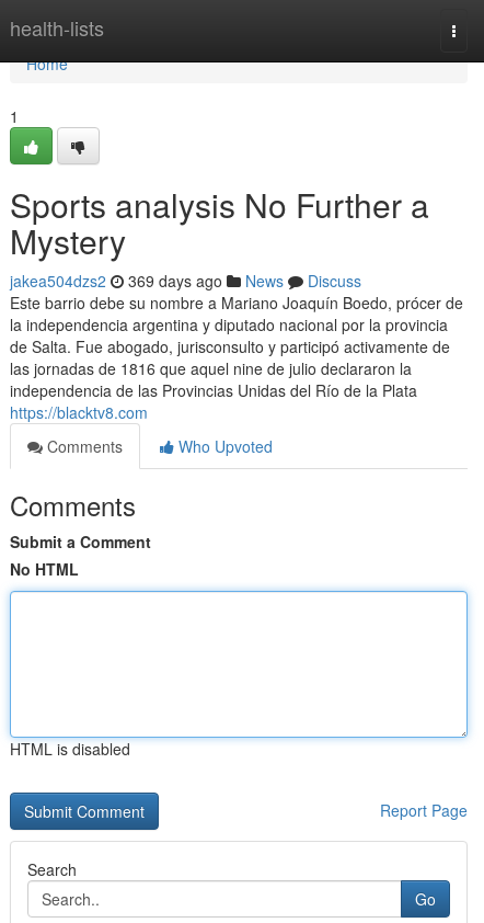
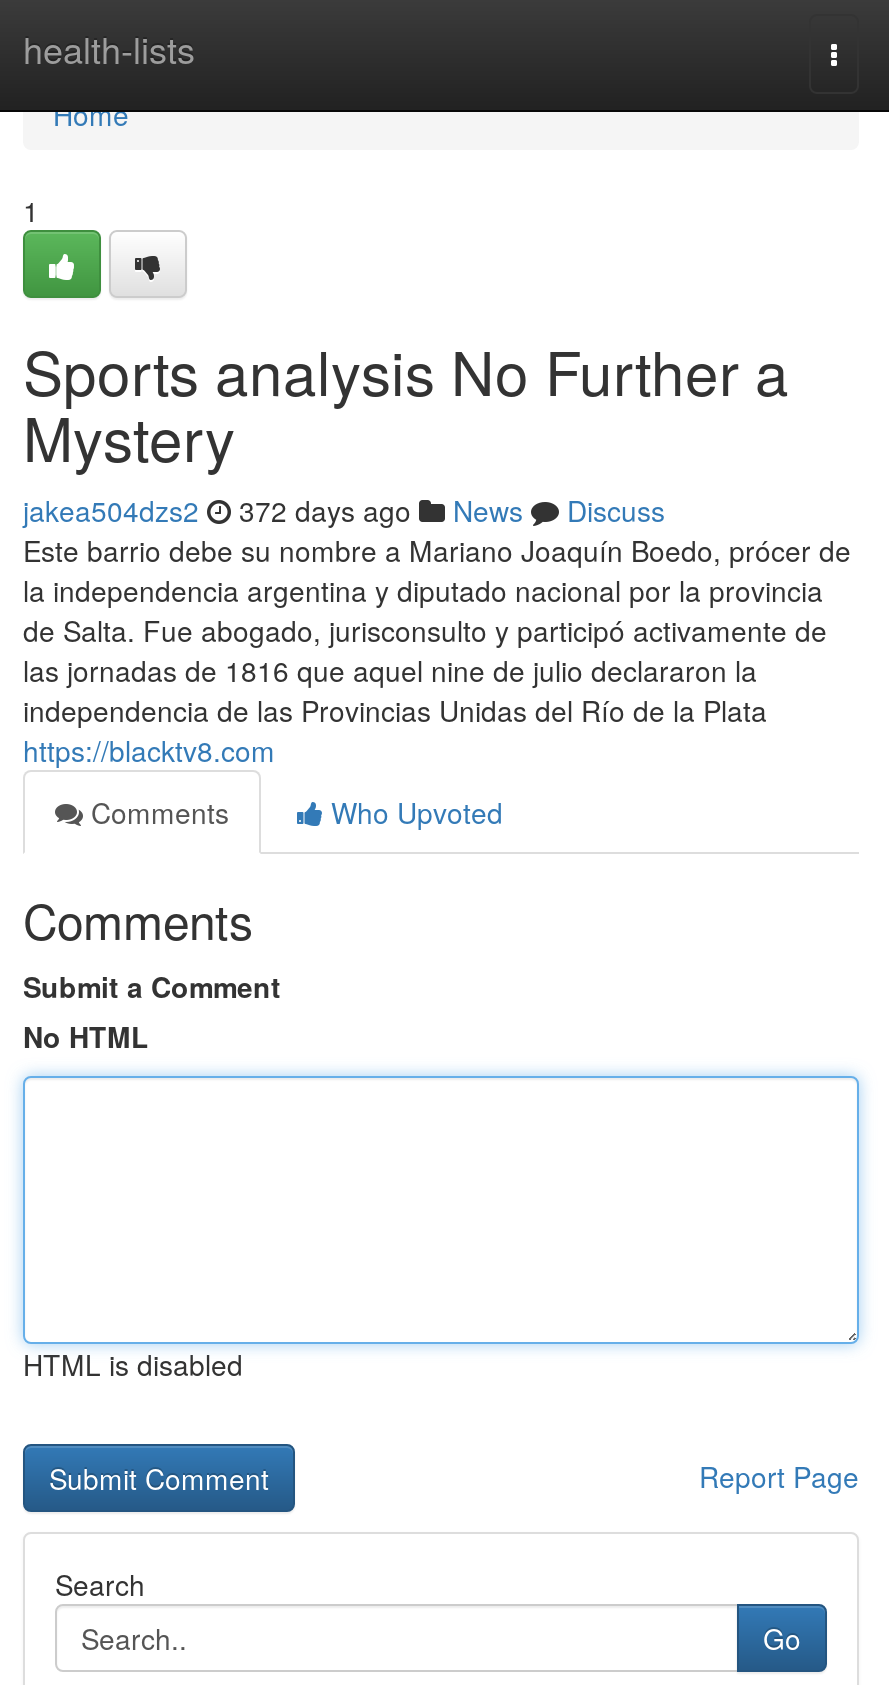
[10,270,361,292] jakea504dzs2 369 days ago News Discuss -> [23,490,665,530] jakea504dzs2 372 days ago News Discuss

